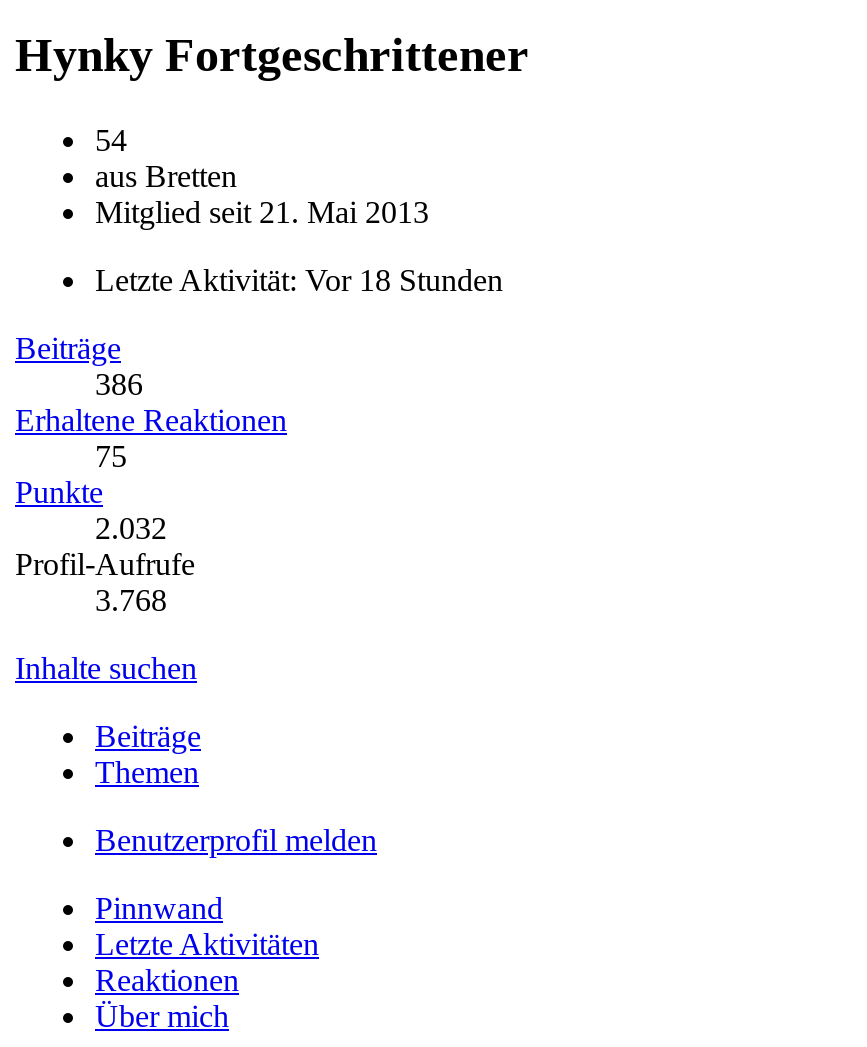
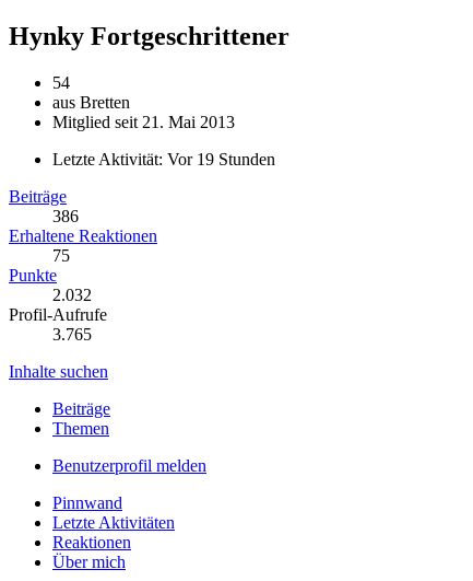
[95,263,503,297] Letzte Aktivität: Vor 18 Stunden -> [52,150,275,168] Letzte Aktivität: Vor 19 Stunden
[95,583,167,617] 3.768 -> [52,325,92,343] 3.765

